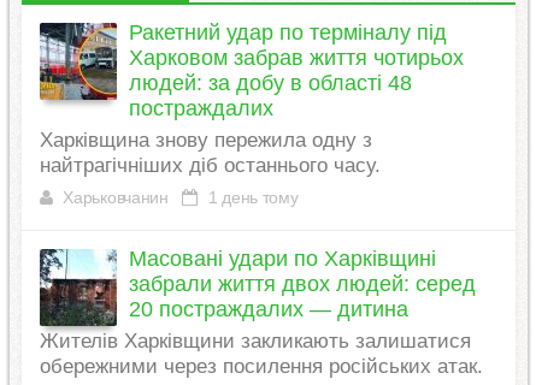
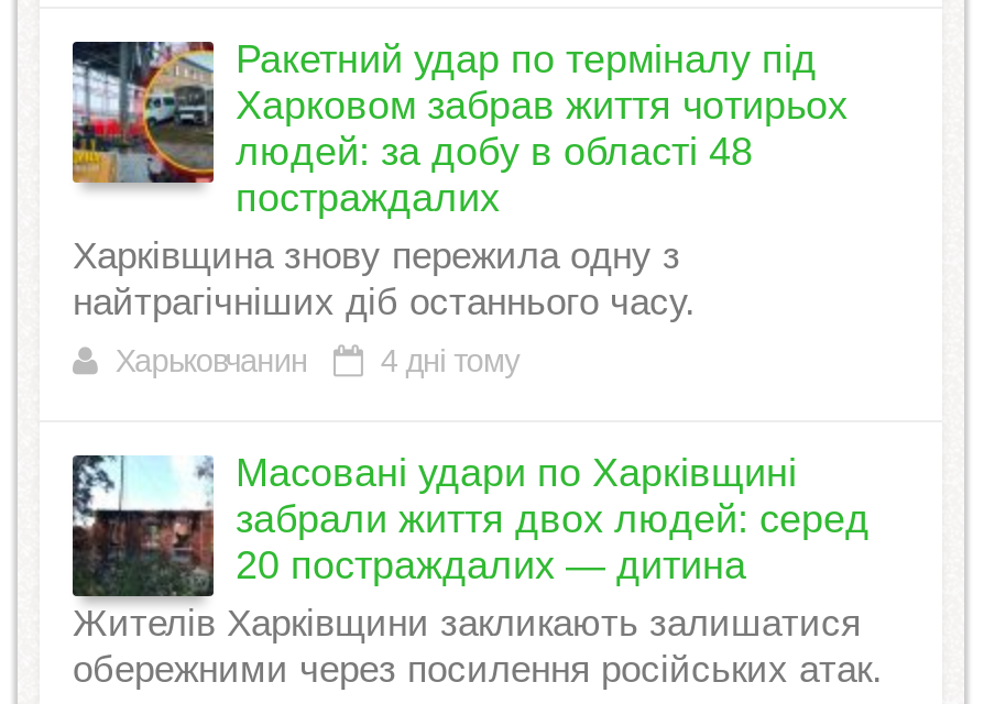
[63,188,298,207] Харьковчанин 1 день тому -> [115,343,519,378] Харьковчанин 4 дні тому

